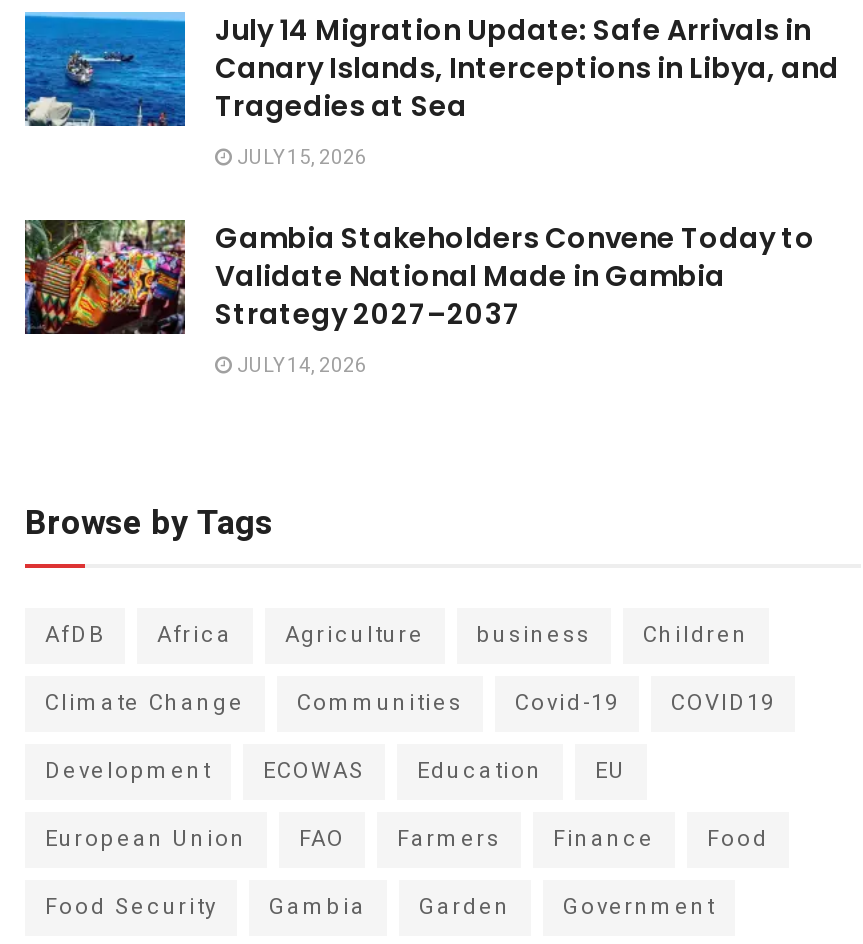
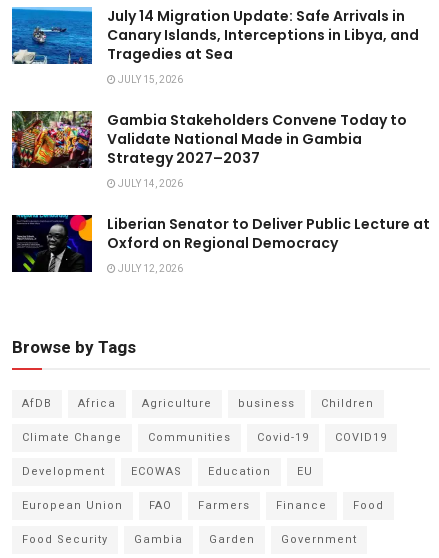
none -> [11,214,430,276] [image] | Liberian Senator to Deliver Public Lecture at | Oxford on Regional Democracy | JULY 12, 2026

